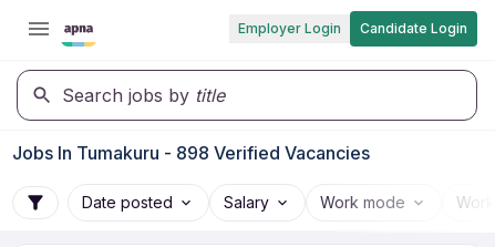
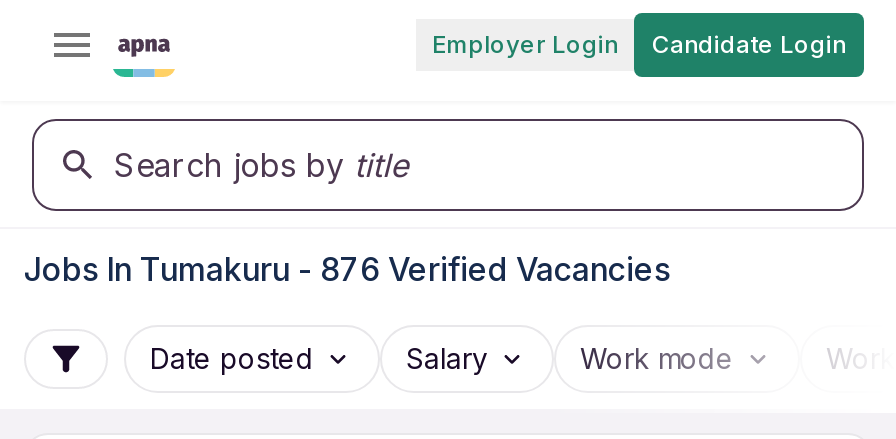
[12,142,370,164] Jobs In Tumakuru - 898 Verified Vacancies -> [24,249,670,289] Jobs In Tumakuru - 876 Verified Vacancies

